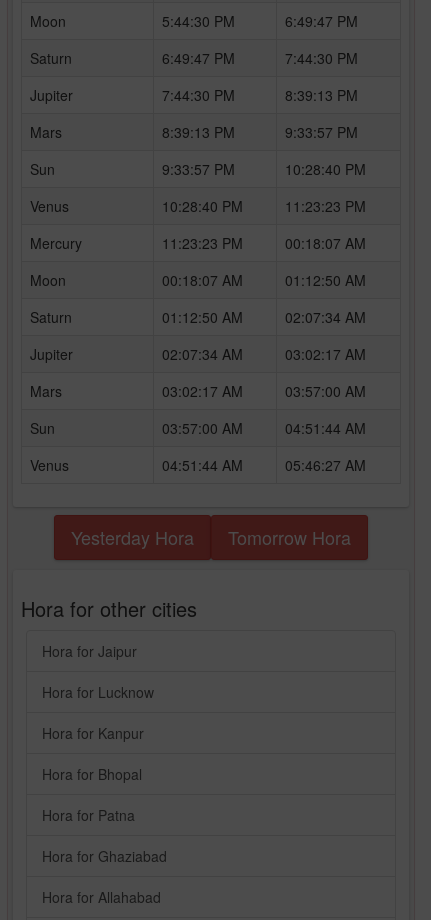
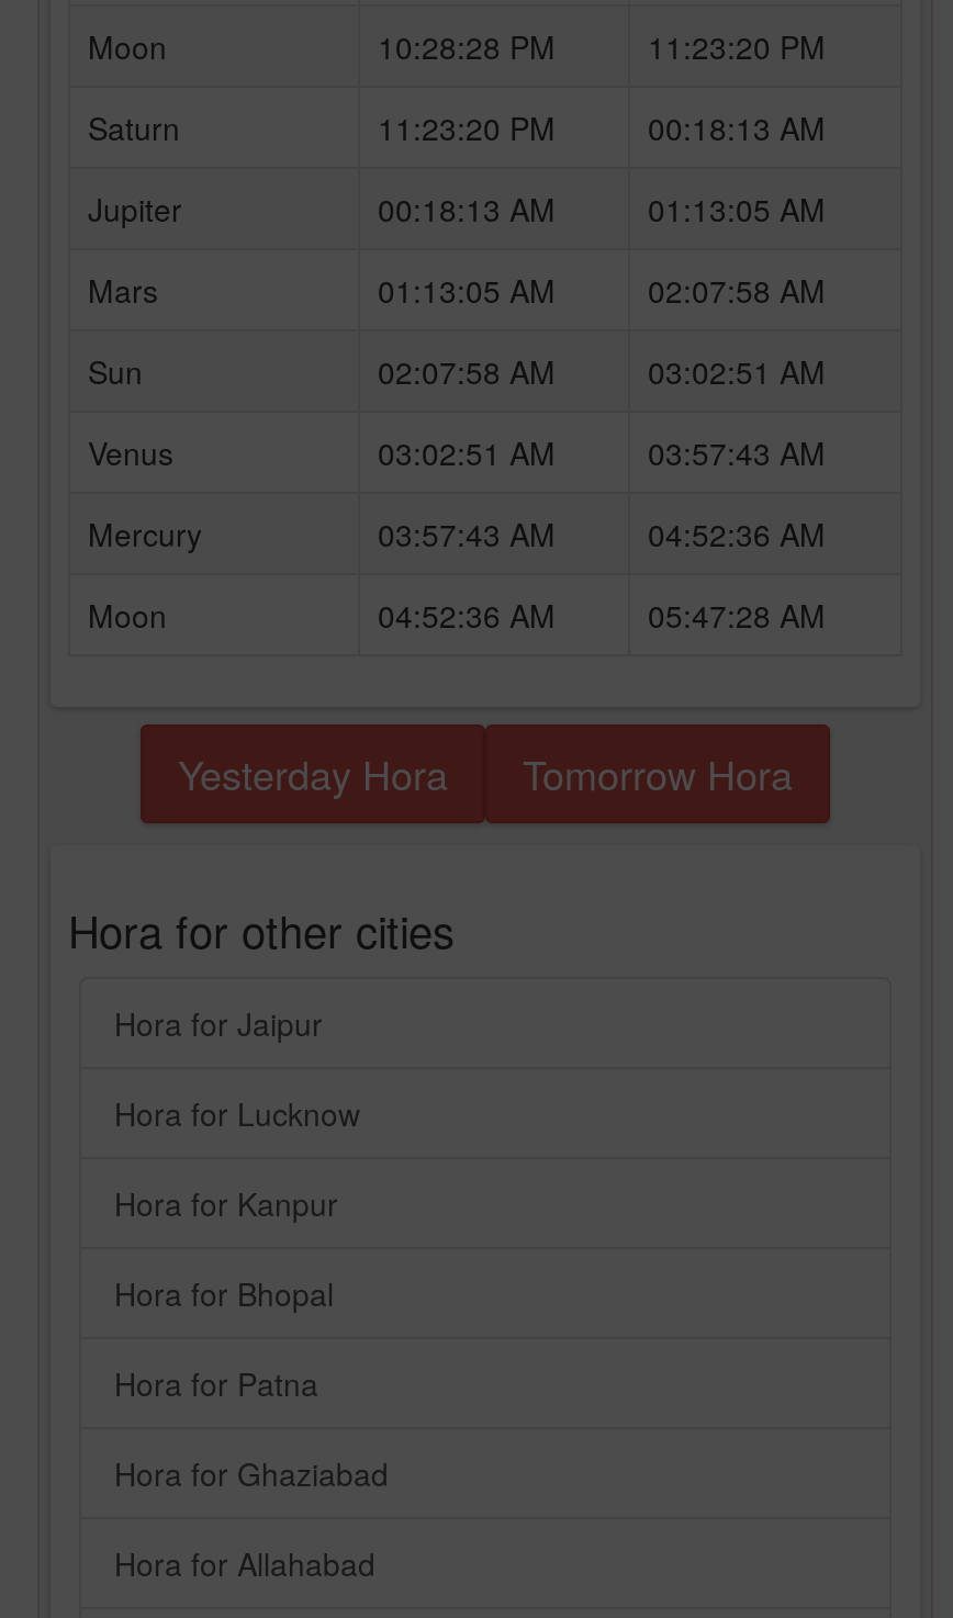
[162,11,235,31] 5:44:30 PM -> [378,24,556,68] 10:28:28 PM
[285,11,358,31] 6:49:47 PM -> [648,24,826,68] 11:23:20 PM
[162,48,358,68] 6:49:47 PM | 7:44:30 PM -> [378,105,826,149] 11:23:20 PM | 00:18:13 AM
[162,85,358,105] 7:44:30 PM | 8:39:13 PM -> [378,187,826,231] 00:18:13 AM | 01:13:05 AM
[162,122,358,142] 8:39:13 PM | 9:33:57 PM -> [378,268,826,312] 01:13:05 AM | 02:07:58 AM
[162,159,366,179] 9:33:57 PM | 10:28:40 PM -> [378,349,826,393] 02:07:58 AM | 03:02:51 AM
[162,196,366,216] 10:28:40 PM | 11:23:23 PM -> [378,430,826,474] 03:02:51 AM | 03:57:43 AM
[162,233,366,253] 11:23:23 PM | 00:18:07 AM -> [378,512,826,555] 03:57:43 AM | 04:52:36 AM
[30,270,366,475] 00:18:07 AM | 01:12:50 AM | Saturn | 01:12:50 AM | 02:07:34 AM | Jupiter | 02:07:34 AM | 03:02:17 AM | Mars | 03:02:17 AM | 03:57:00 AM | Sun | 03:57:00 AM | 04:51:44 AM | Venus | 04:51:44 AM | 05:46:27 AM -> [378,593,826,637] 04:52:36 AM | 05:47:28 AM

